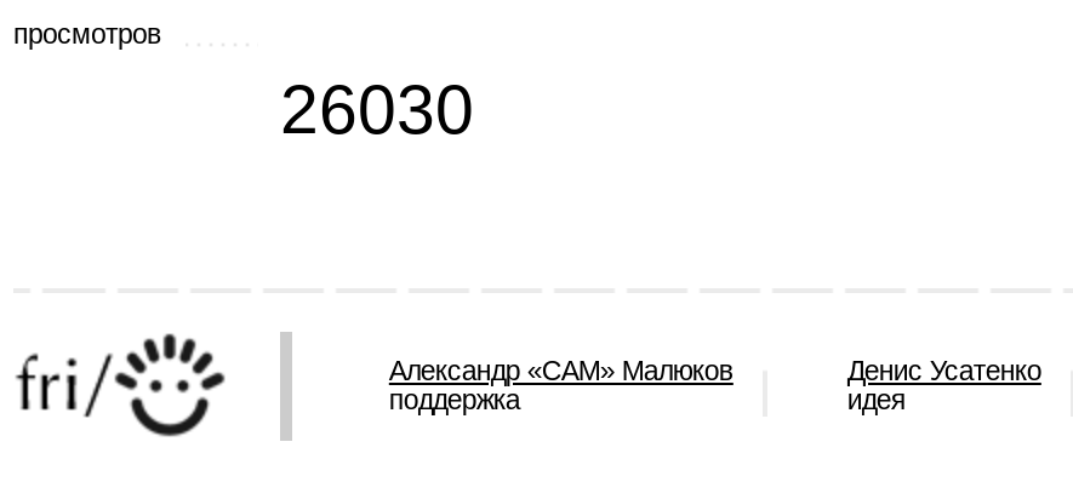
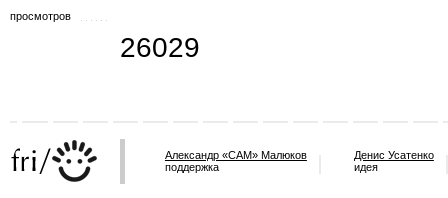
[280,70,474,148] 26030 -> [120,31,200,63] 26029

